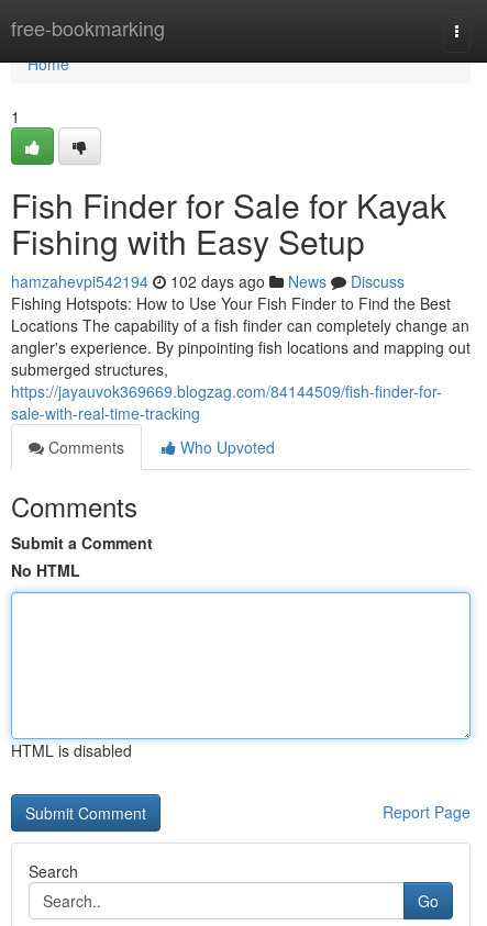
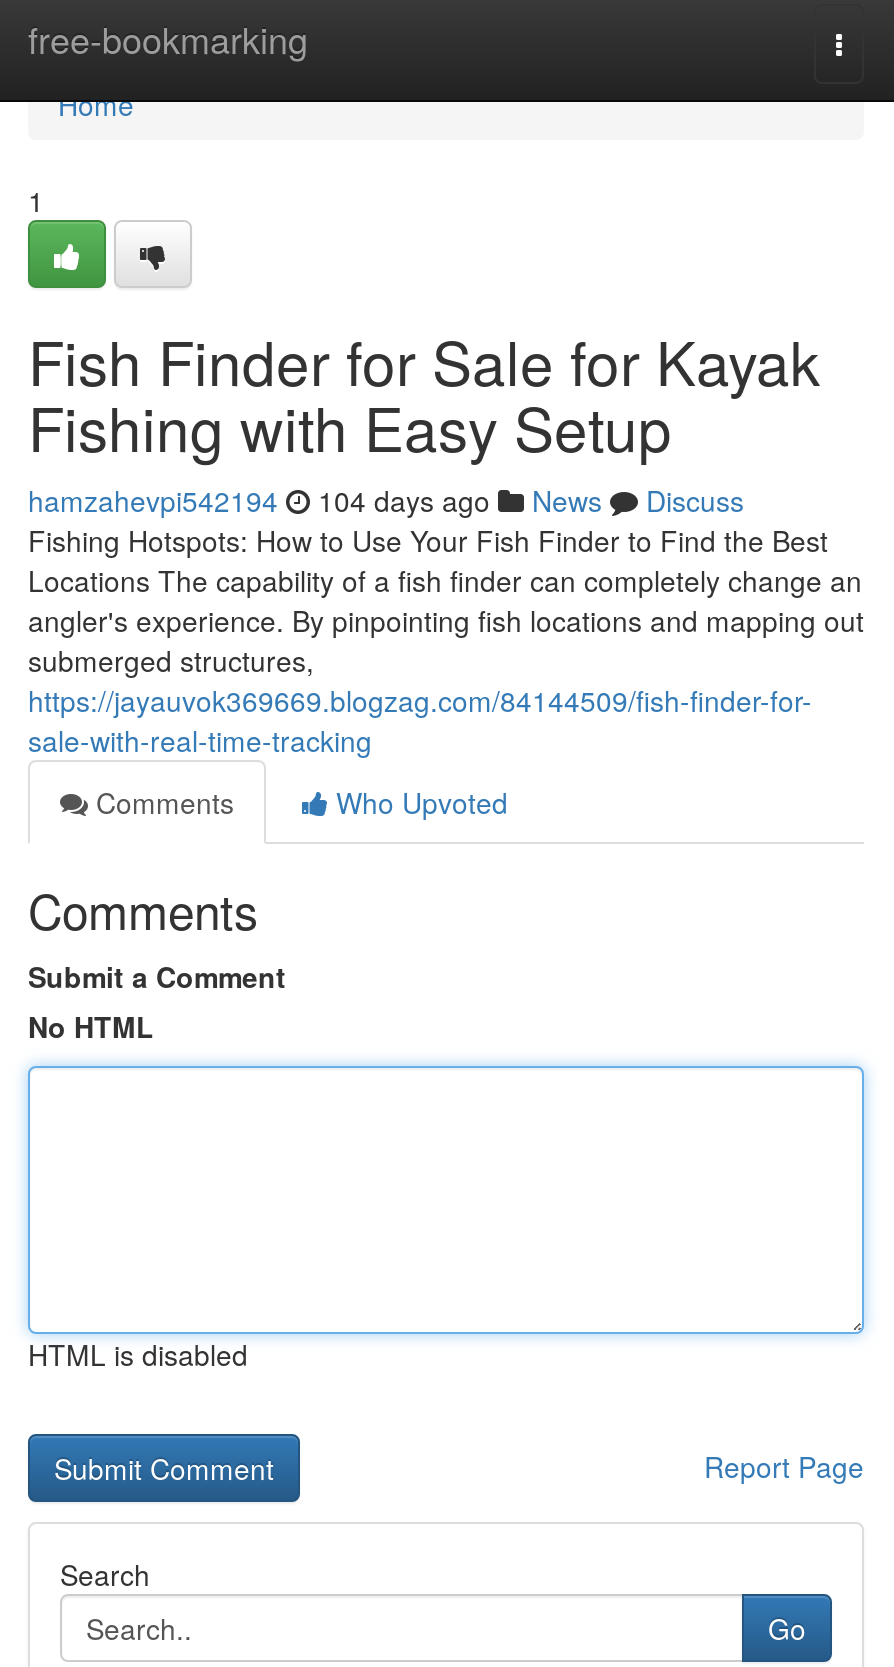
[11,270,405,292] hamzahevpi542194 102 days ago News Discuss -> [28,480,744,520] hamzahevpi542194 104 days ago News Discuss

